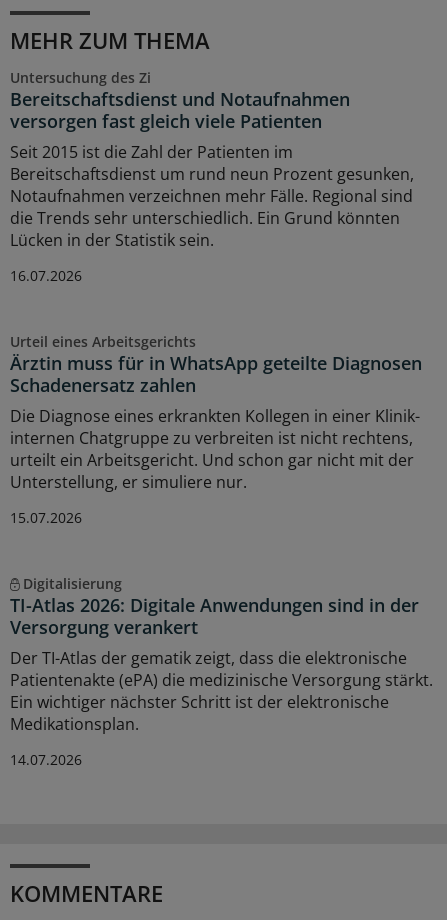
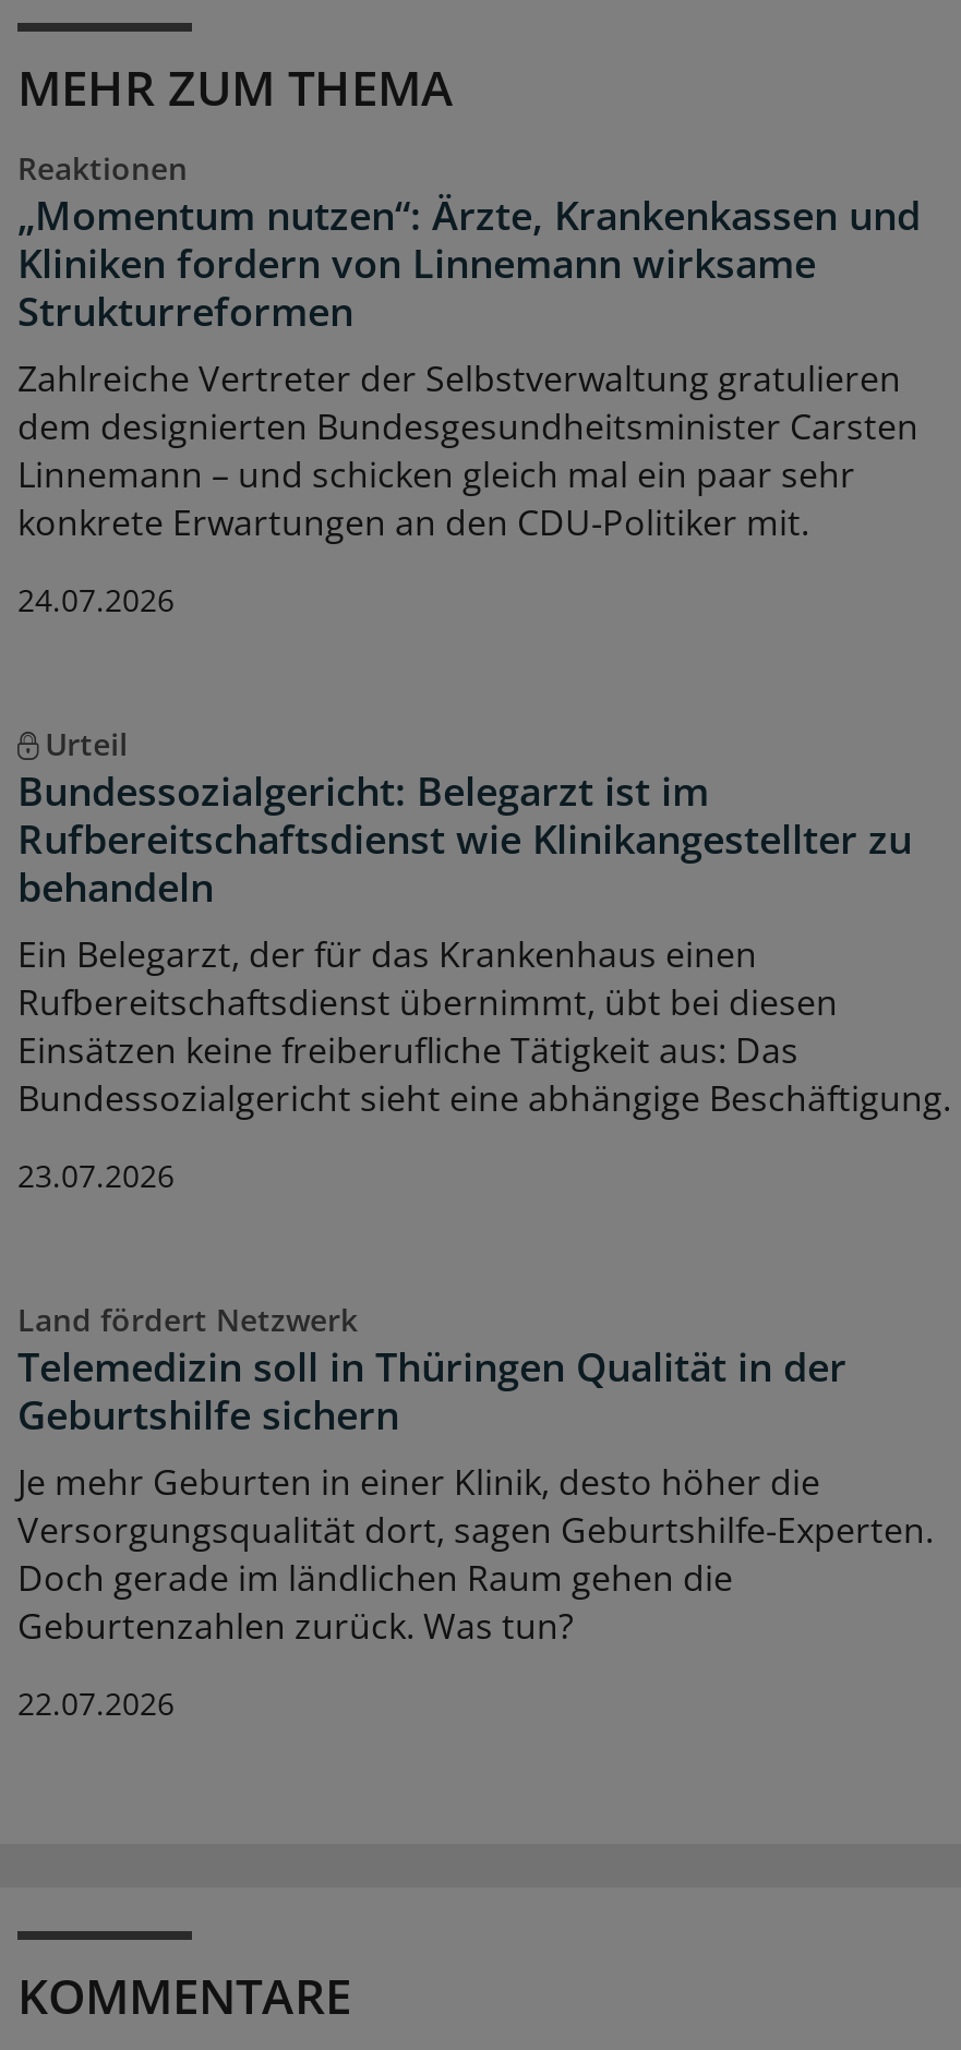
[10,68,414,251] Untersuchung des Zi | Bereitschaftsdienst und Notaufnahmen | versorgen fast gleich viele Patienten | Seit 2015 ist die Zahl der Patienten im | Bereitschaftsdienst um rund neun Prozent gesunken, | Notaufnahmen verzeichnen mehr Fälle. Regional sind | die Trends sehr unterschiedlich. Ein Grund könnten | Lücken in der Statistik sein. -> [17,146,921,545] Reaktionen | „Momentum nutzen“: Ärzte, Krankenkassen und | Kliniken fordern von Linnemann wirksame | Strukturreformen | Zahlreiche Vertreter der Selbstverwaltung gratulieren | dem designierten Bundesgesundheitsminister Carsten | Linnemann – und schicken gleich mal ein paar sehr | konkrete Erwartungen an den CDU-Politiker mit.
[10,266,82,285] 16.07.2026 -> [17,578,175,620] 24.07.2026
[10,332,422,493] Urteil eines Arbeitsgerichts | Ärztin muss für in WhatsApp geteilte Diagnosen | Schadenersatz zahlen | Die Diagnose eines erkrankten Kollegen in einer Klinik- | internen Chatgruppe zu verbreiten ist nicht rechtens, | urteilt ein Arbeitsgericht. Und schon gar nicht mit der | Unterstellung, er simuliere nur. -> [17,722,951,1121] Urteil | Bundessozialgericht: Belegarzt ist im | Rufbereitschaftsdienst wie Klinikangestellter zu | behandeln | Ein Belegarzt, der für das Krankenhaus einen | Rufbereitschaftsdienst übernimmt, übt bei diesen | Einsätzen keine freiberufliche Tätigkeit aus: Das | Bundessozialgericht sieht eine abhängige Beschäftigung.
[10,508,82,527] 15.07.2026 -> [17,1154,175,1195] 23.07.2026
[10,574,433,735] Digitalisierung | TI-Atlas 2026: Digitale Anwendungen sind in der | Versorgung verankert | Der TI-Atlas der gematik zeigt, dass die elektronische | Patientenakte (ePA) die medizinische Versorgung stärkt. | Ein wichtiger nächster Schritt ist der elektronische | Medikationsplan. -> [17,1298,934,1649] Land fördert Netzwerk | Telemedizin soll in Thüringen Qualität in der | Geburtshilfe sichern | Je mehr Geburten in einer Klinik, desto höher die | Versorgungsqualität dort, sagen Geburtshilfe-Experten. | Doch gerade im ländlichen Raum gehen die | Geburtenzahlen zurück. Was tun?
[10,750,82,769] 14.07.2026 -> [17,1682,175,1723] 22.07.2026

